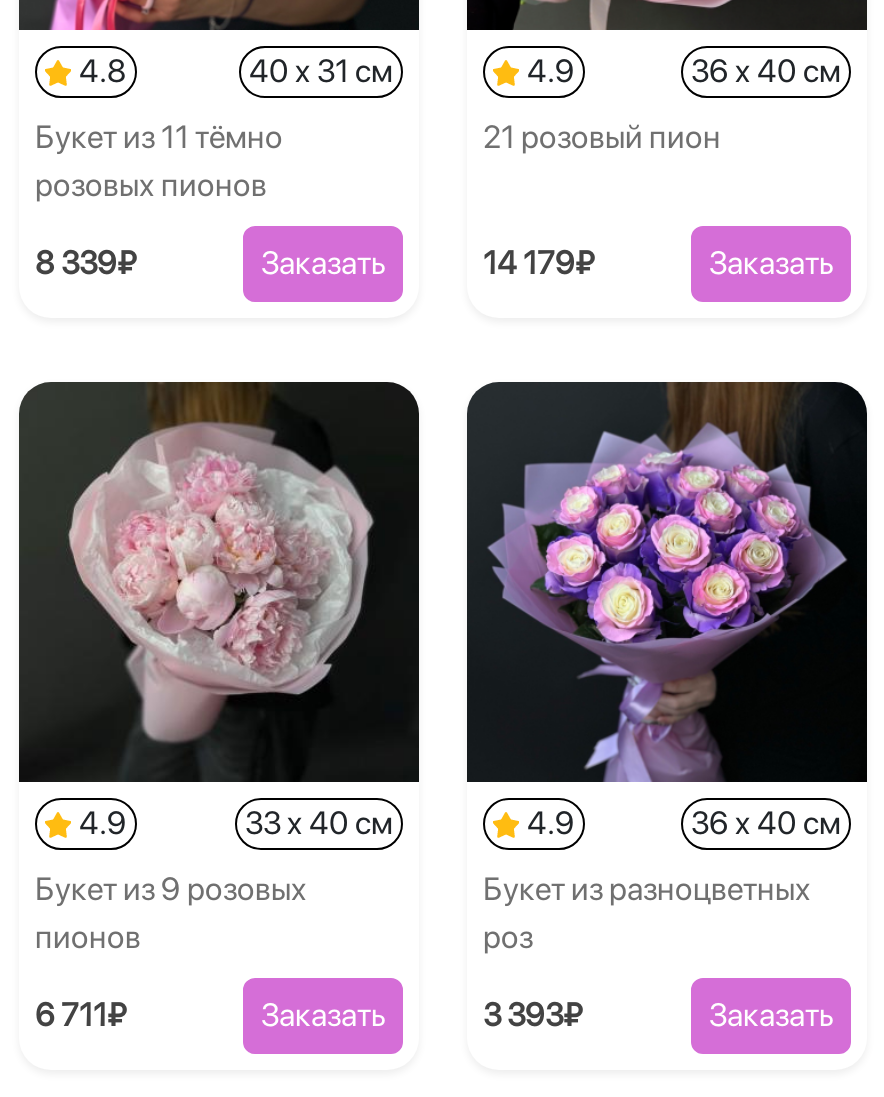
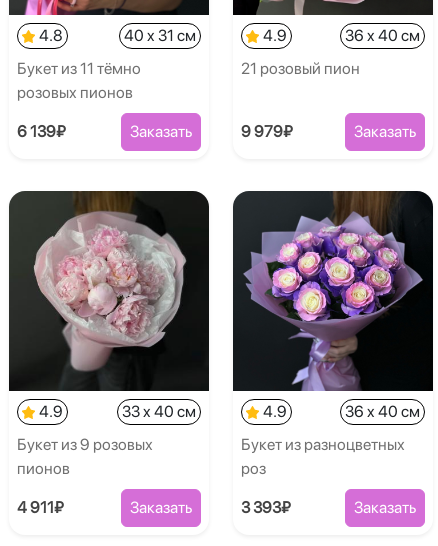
[35,244,137,282] 8 339₽ -> [17,122,66,141] 6 139₽
[483,244,595,282] 14 179₽ -> [241,122,293,141] 9 979₽
[35,996,127,1034] 6 711₽ -> [17,498,64,517] 4 911₽

